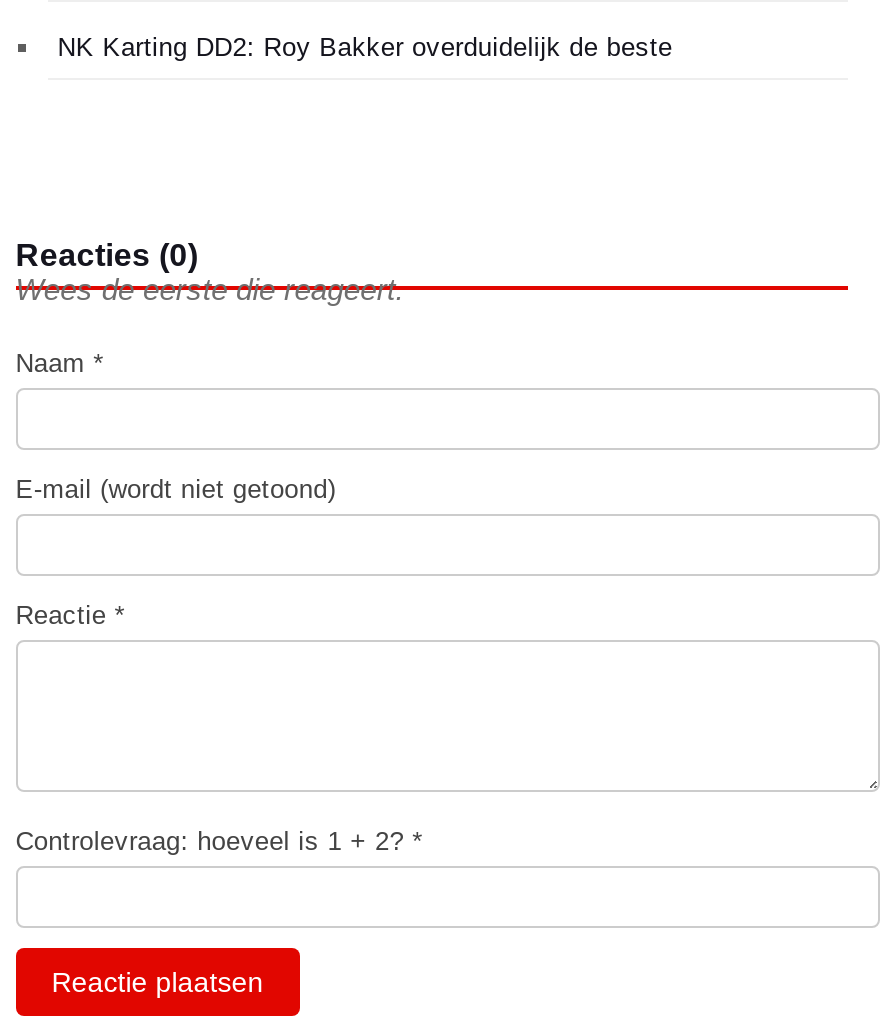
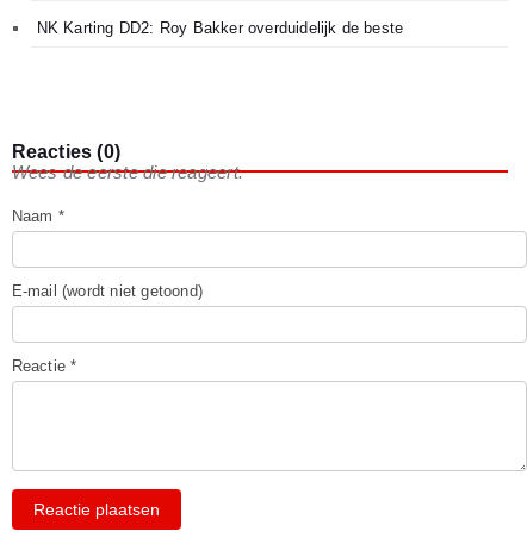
[15,827,423,857] Controlevraag: hoeveel is 1 + 2? * -> none

